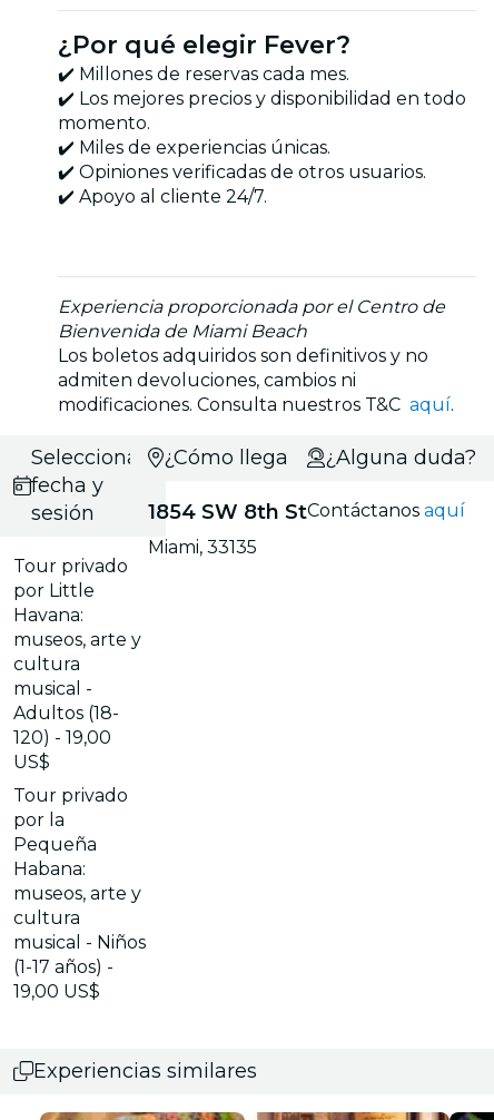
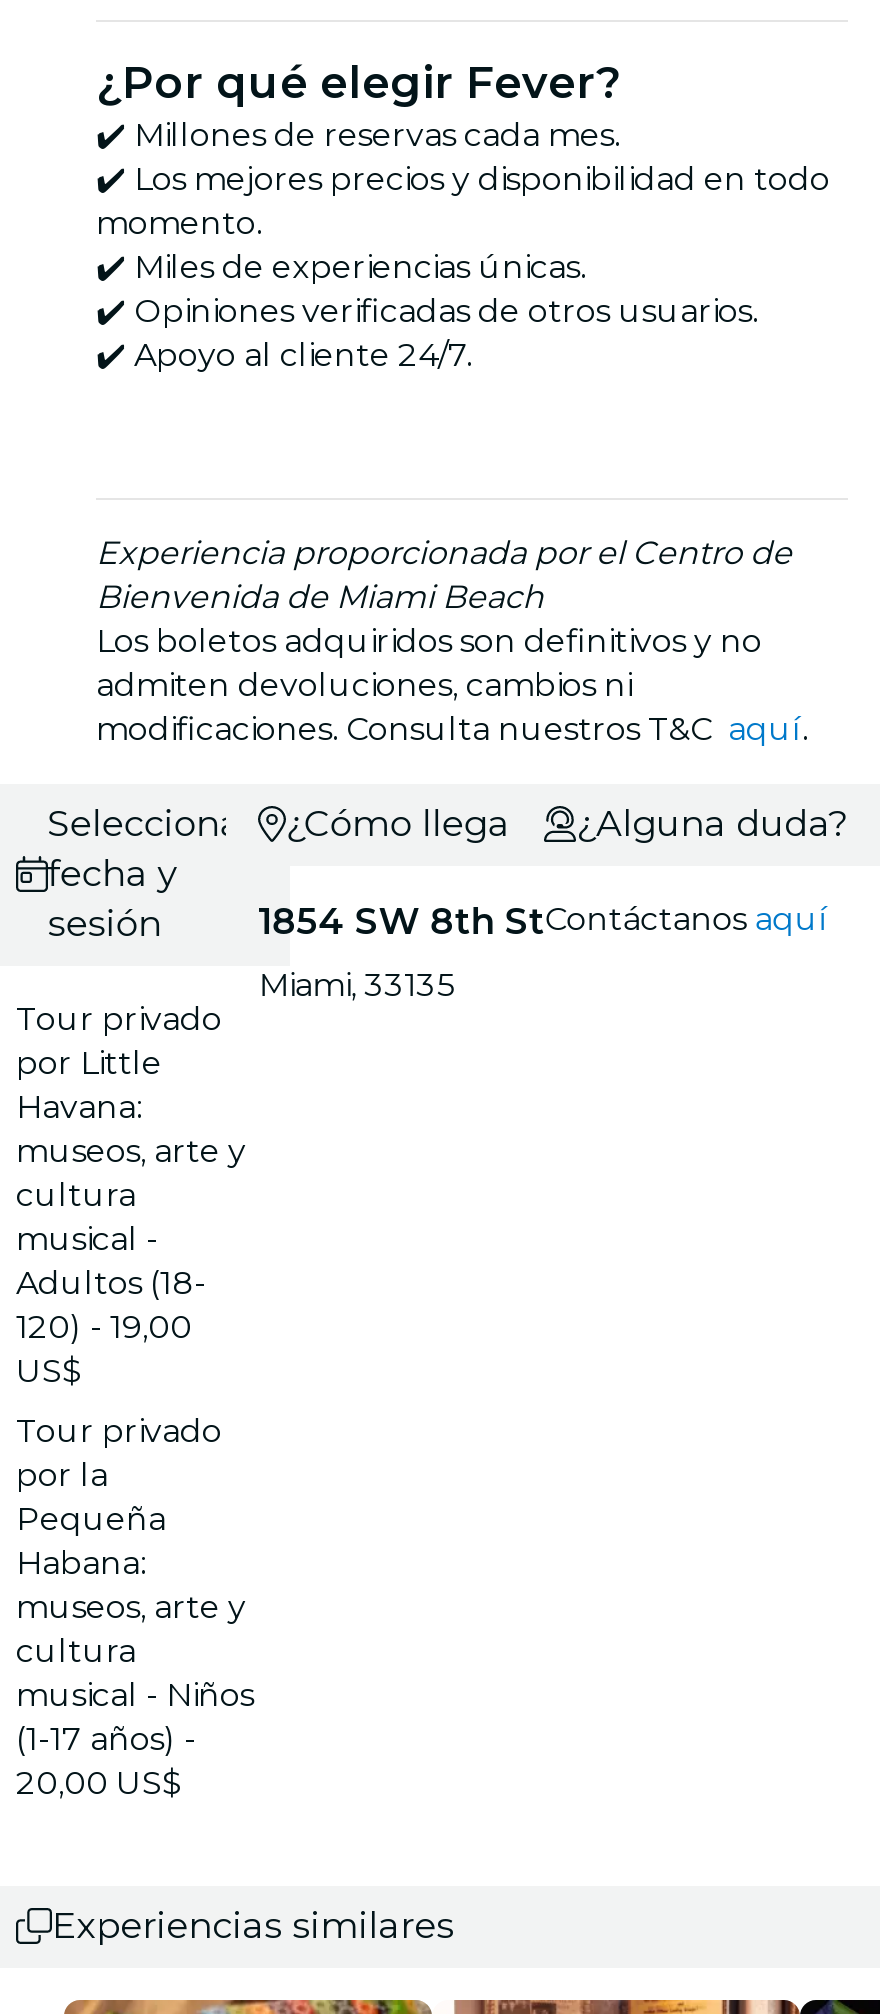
[13,981,100,1002] 19,00 US$ -> [16,1763,182,1801] 20,00 US$

